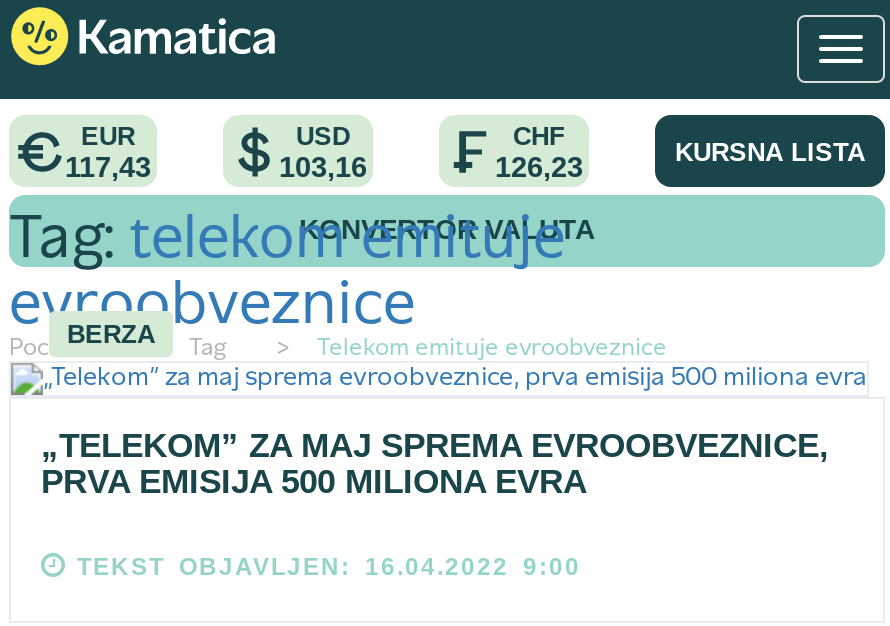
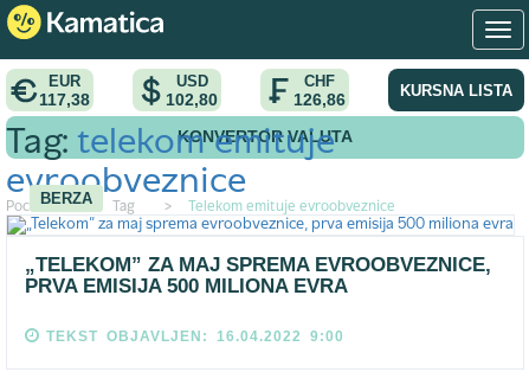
[65,150,151,182] 117,43 -> [39,89,90,108] 117,38
[279,150,367,182] 103,16 -> [166,89,218,108] 102,80
[495,150,583,182] 126,23 -> [293,89,346,108] 126,86

